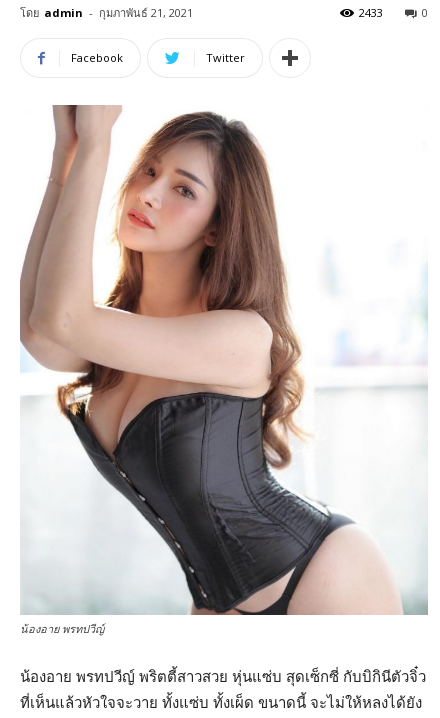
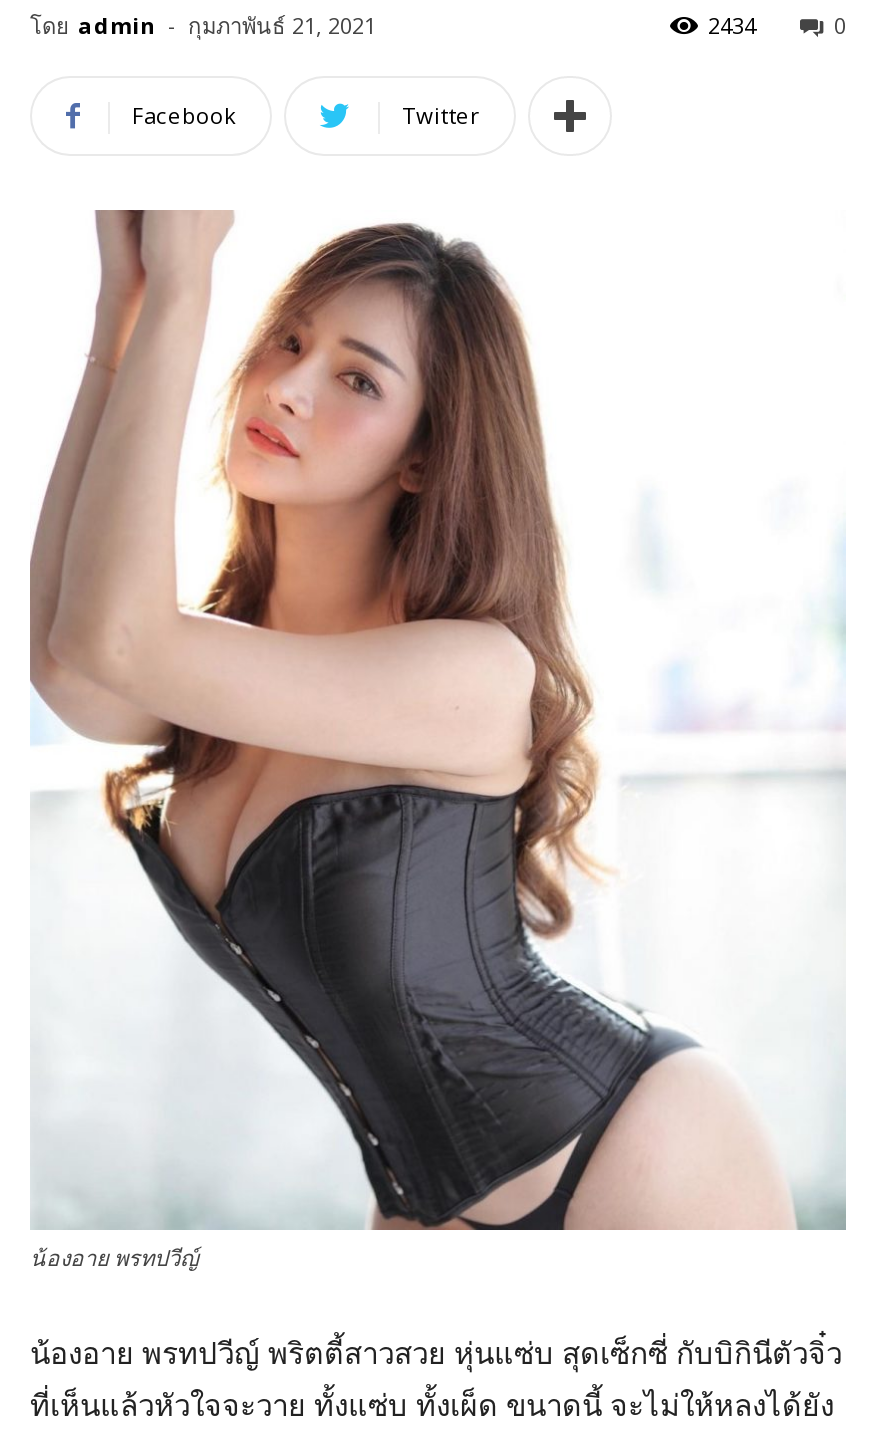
[359,5,383,20] 2433 -> [708,10,756,40] 2434

